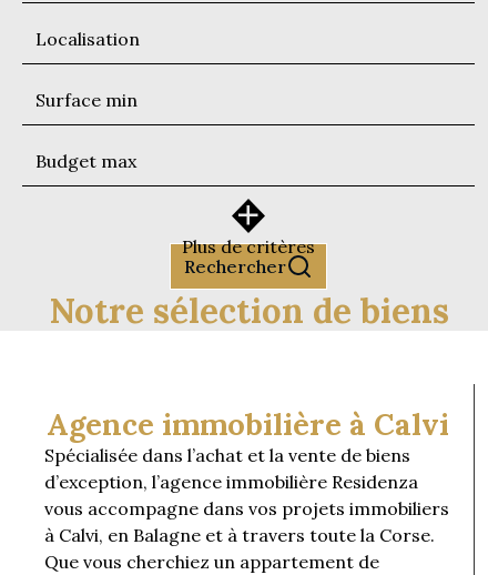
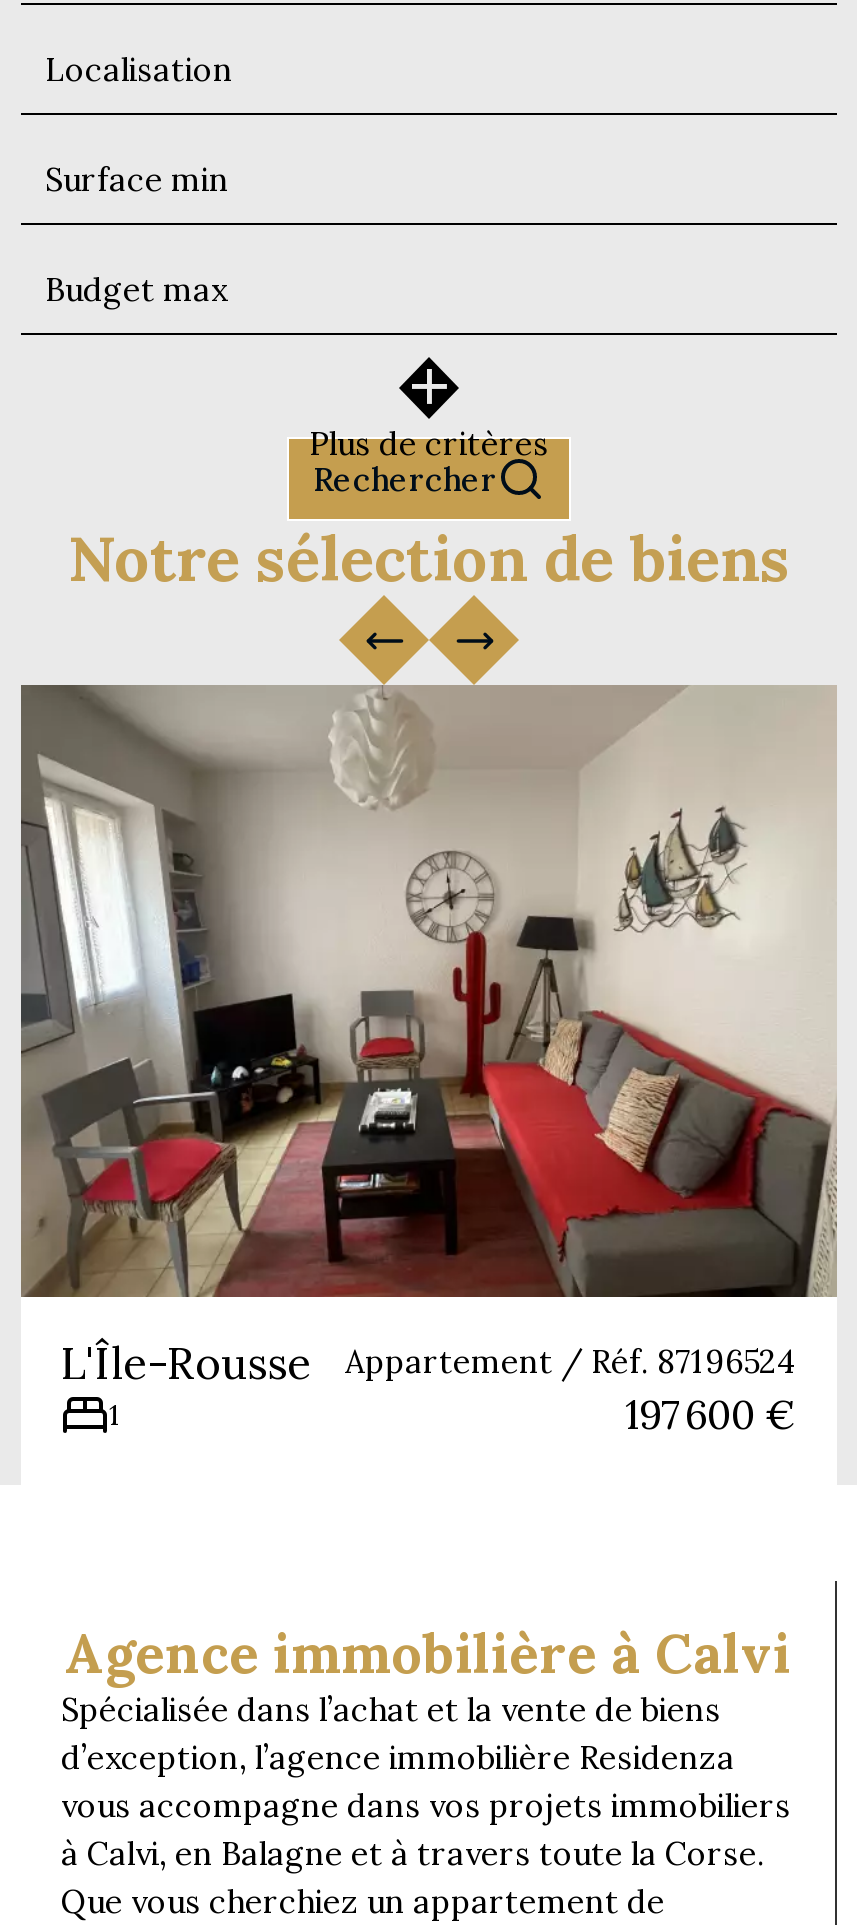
none -> [19,603,835,1439] [image] | L'Île-Rousse | Appartement / Réf. 87196524 | 1 | 197 600 €

